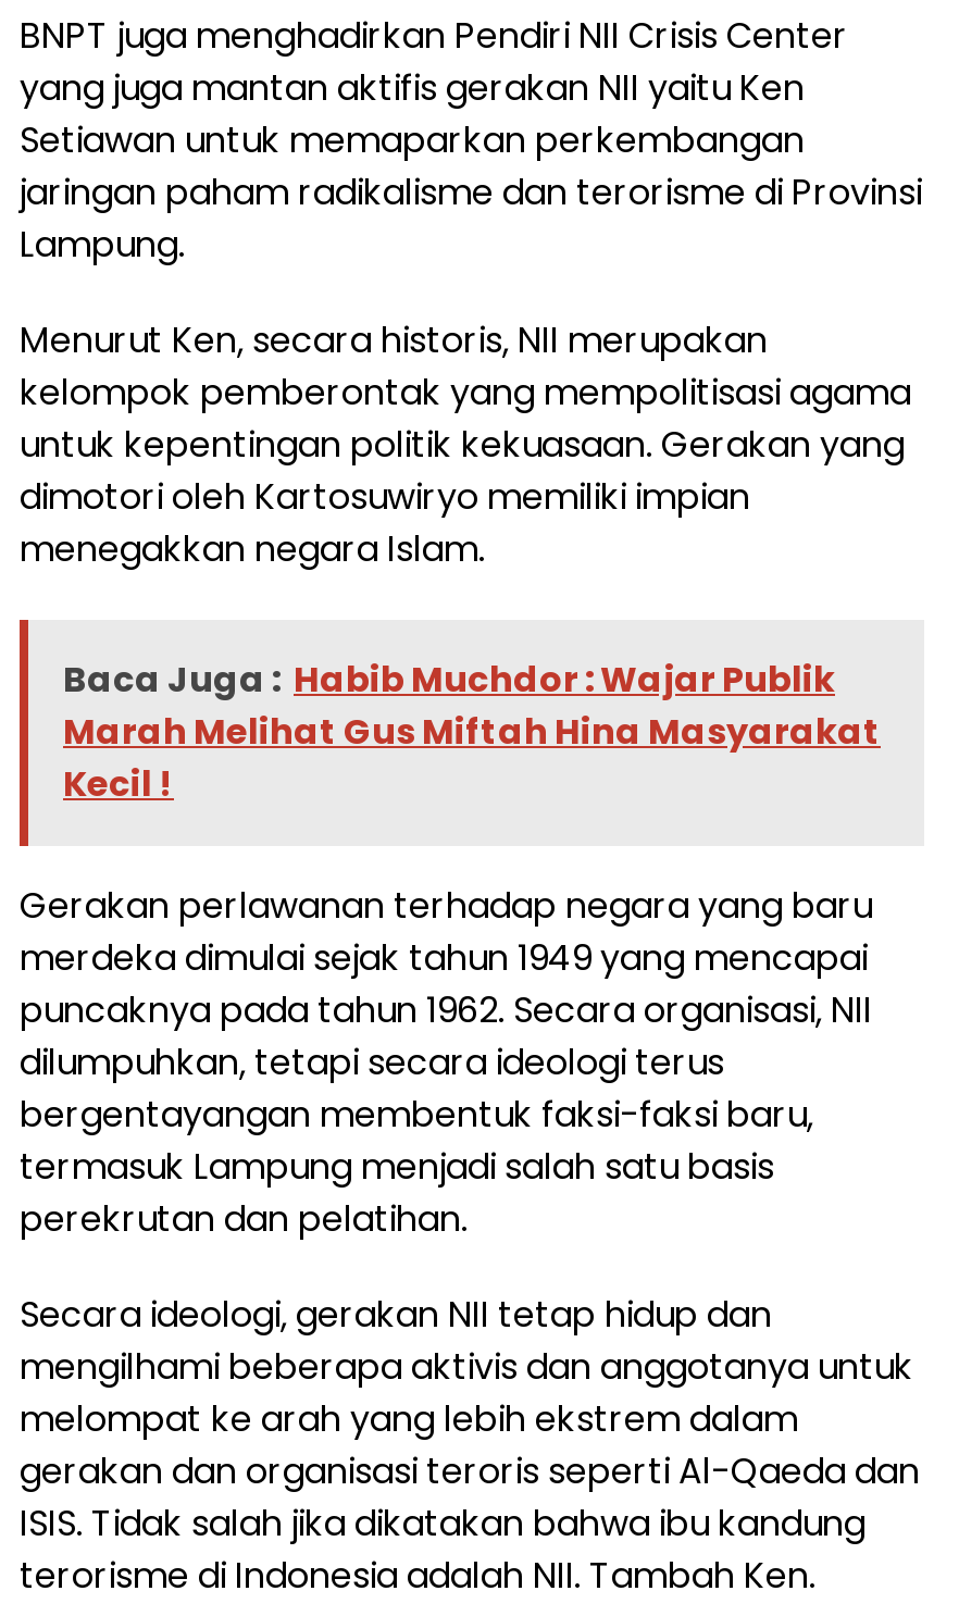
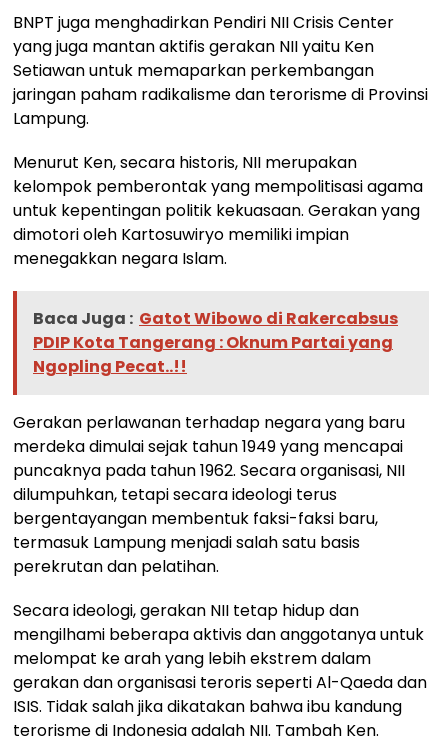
[63,654,881,809] Baca Juga : Habib Muchdor : Wajar Publik | Marah Melihat Gus Miftah Hina Masyarakat | Kecil ! -> [33,307,398,378] Baca Juga : Gatot Wibowo di Rakercabsus | PDIP Kota Tangerang : Oknum Partai yang | Ngopling Pecat..!!

